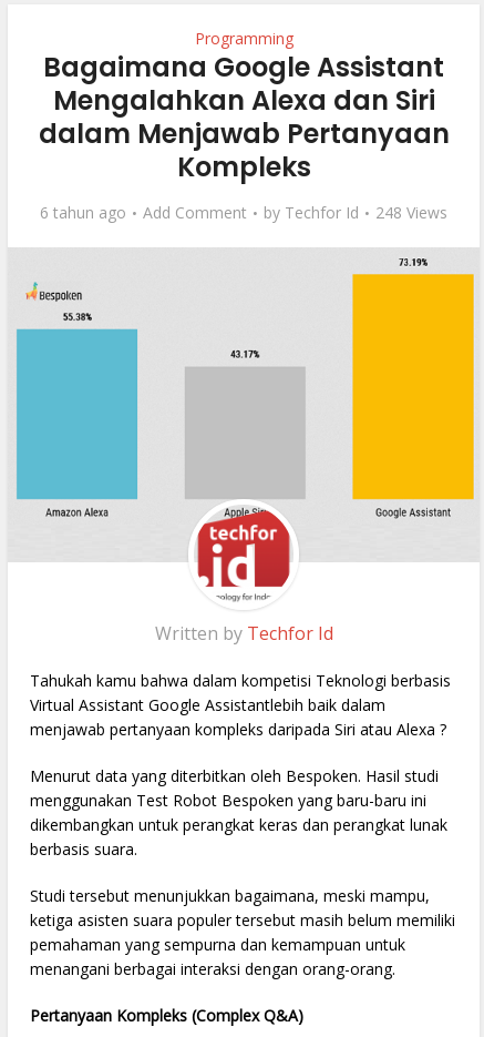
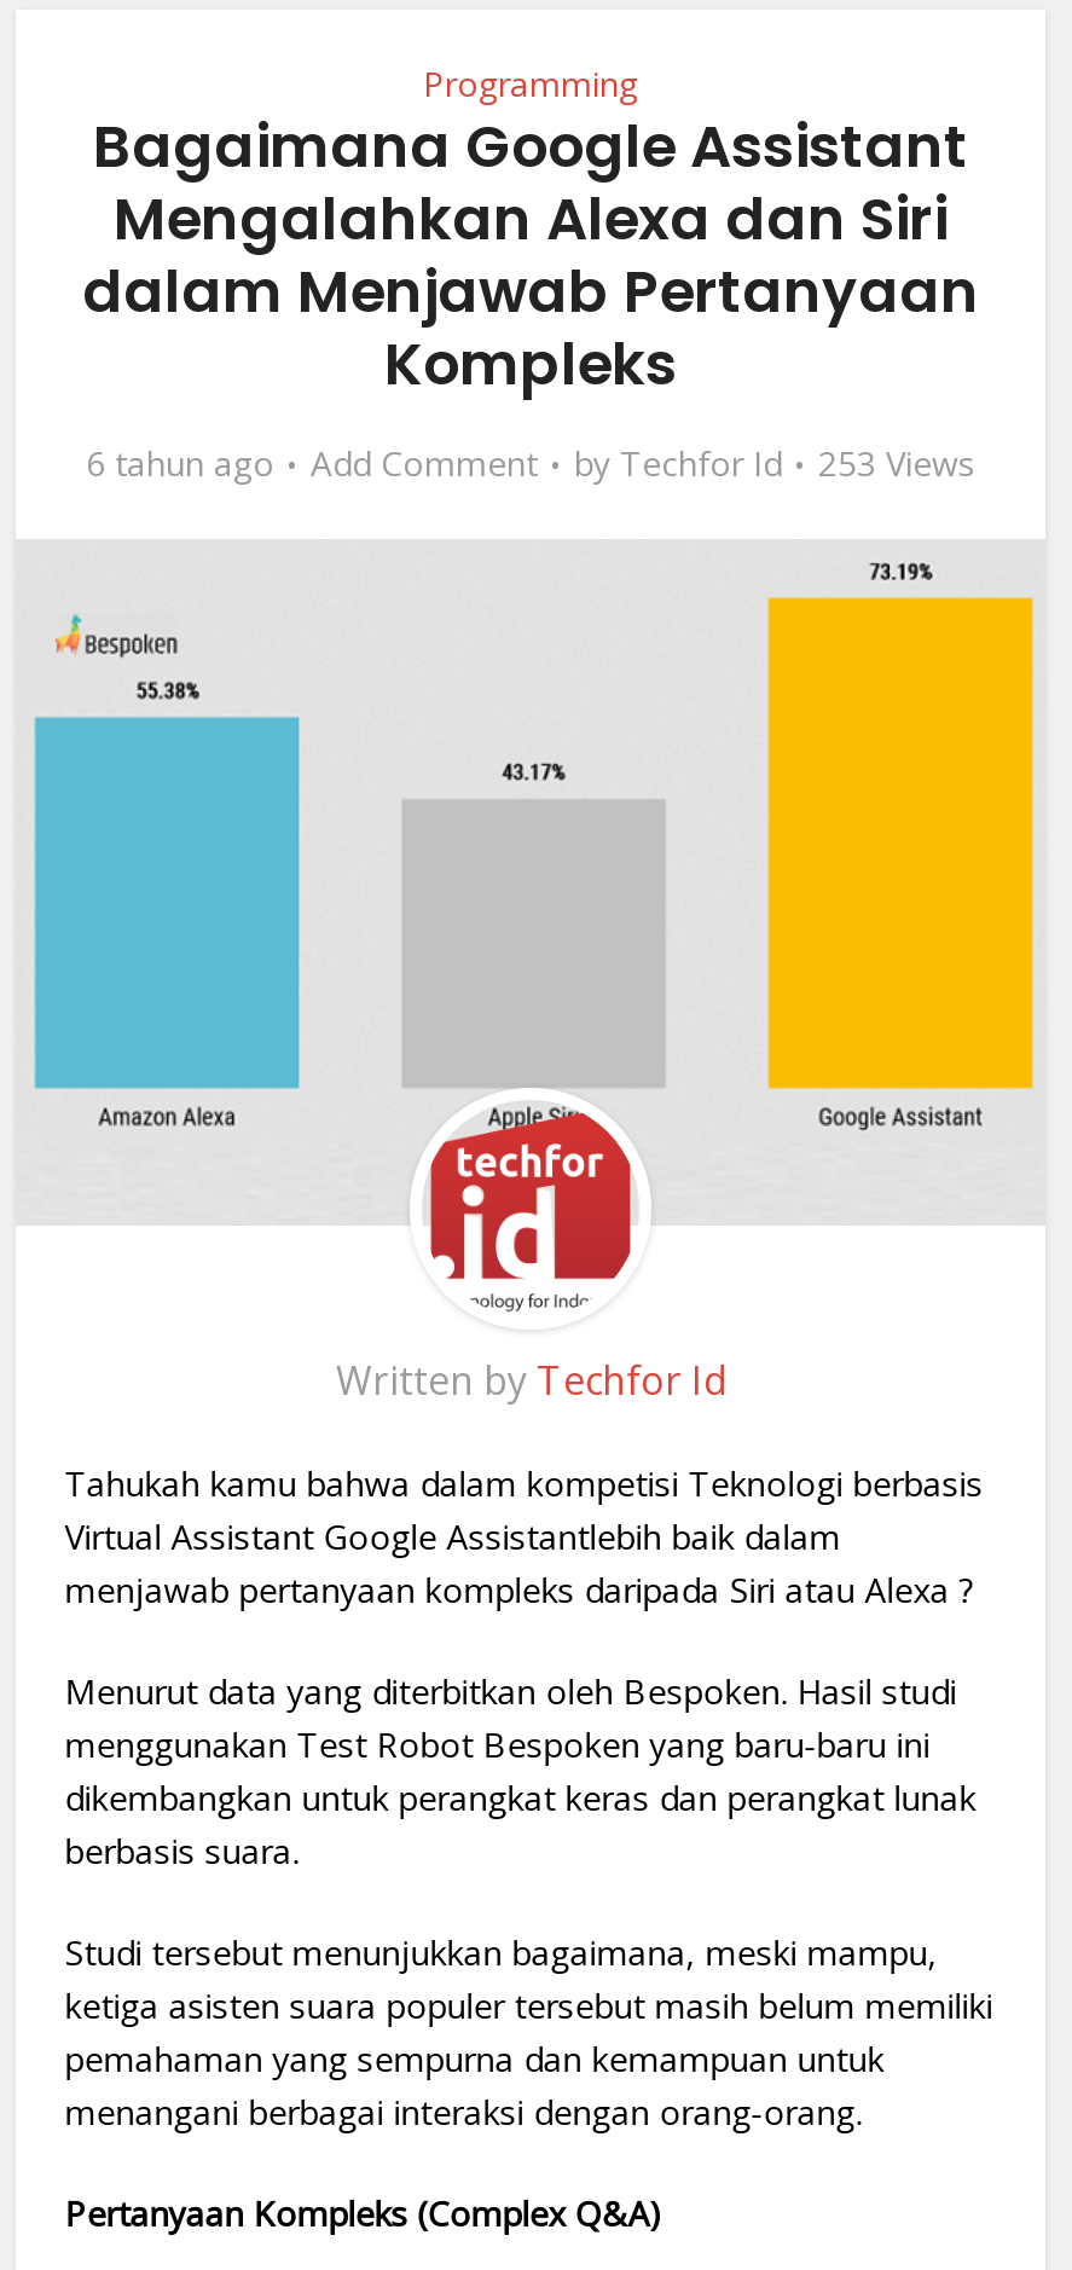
[40,202,447,223] 6 tahun ago Add Comment by Techfor Id 248 Views -> [86,440,975,486] 6 tahun ago Add Comment by Techfor Id 253 Views

